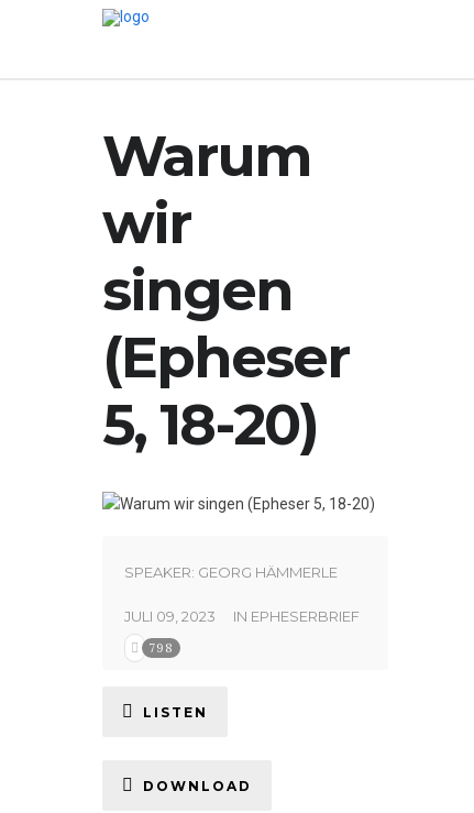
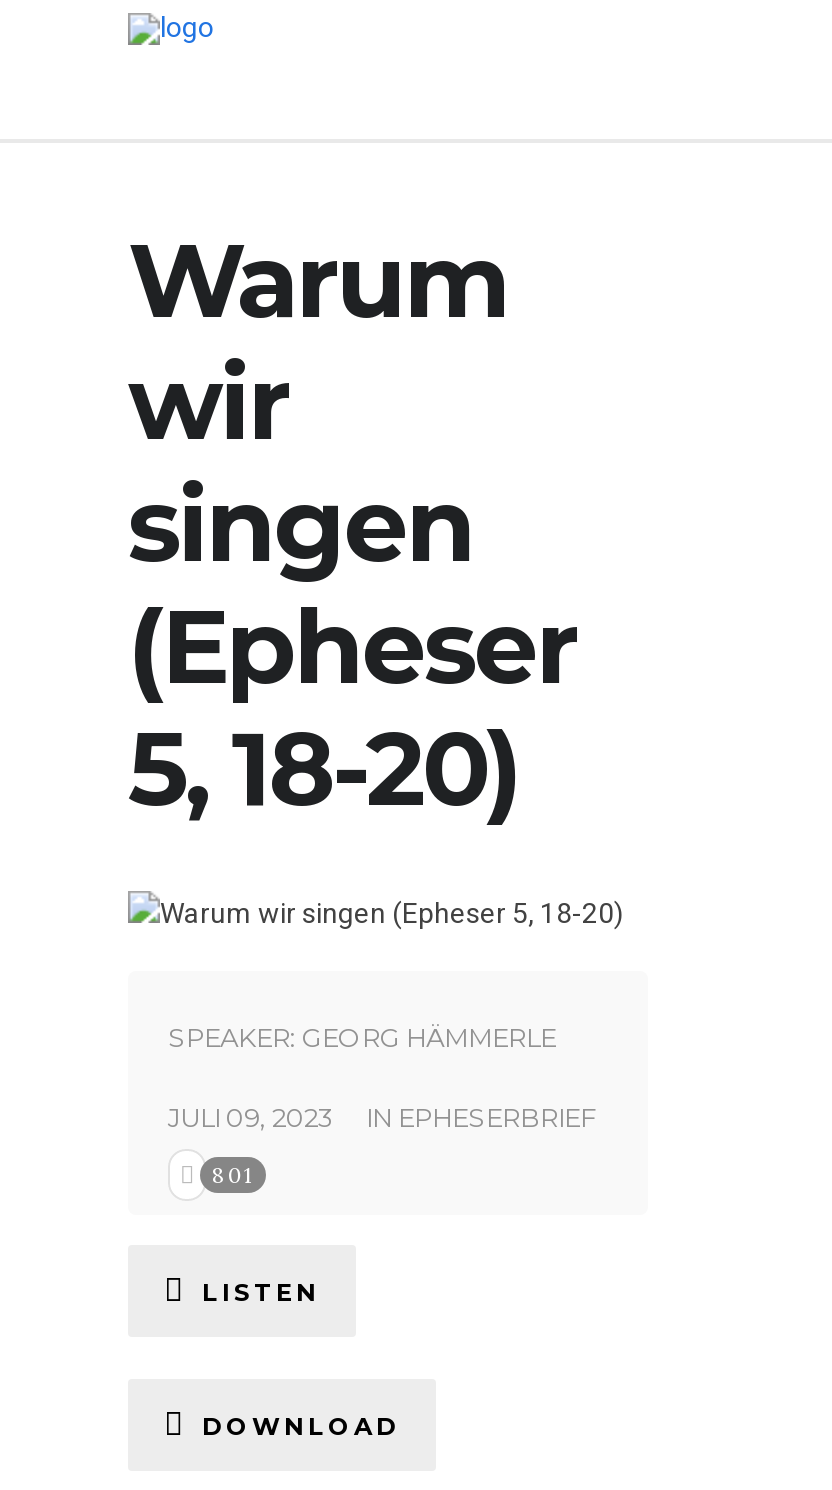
[148,640,174,656] 798 -> [212,1161,254,1189] 801

